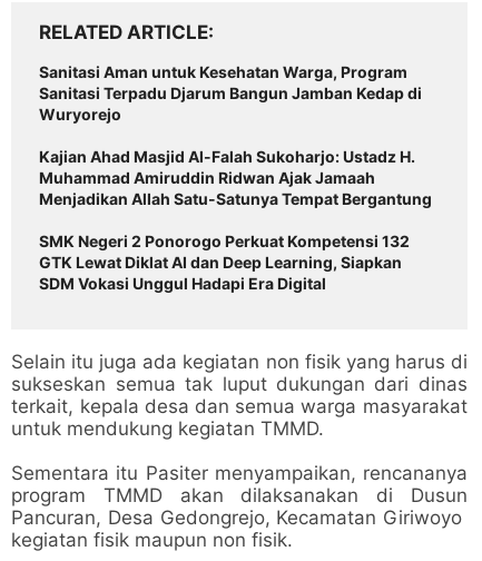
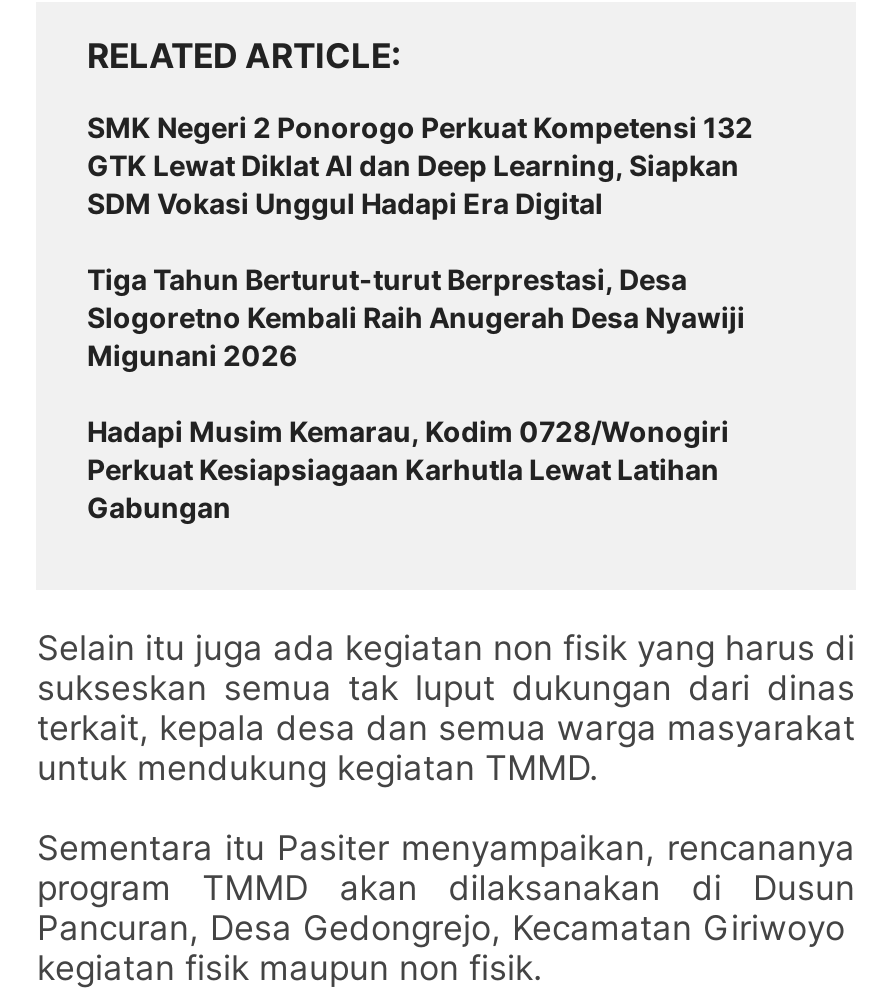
[40,62,432,208] Sanitasi Aman untuk Kesehatan Warga, Program | Sanitasi Terpadu Djarum Bangun Jamban Kedap di | Wuryorejo | Kajian Ahad Masjid Al-Falah Sukoharjo: Ustadz H. | Muhammad Amiruddin Ridwan Ajak Jamaah | Menjadikan Allah Satu-Satunya Tempat Bergantung -> none
moved [40,232,410,293] -> [87,110,753,220]: SMK Negeri 2 Ponorogo Perkuat Kompetensi 132 | GTK Lewat Diklat AI dan Deep Learning, Siapkan | SDM Vokasi Unggul Hadapi Era Digital
none -> [87,262,745,524] Tiga Tahun Berturut-turut Berprestasi, Desa | Slogoretno Kembali Raih Anugerah Desa Nyawiji | Migunani 2026 | Hadapi Musim Kemarau, Kodim 0728/Wonogiri | Perkuat Kesiapsiagaan Karhutla Lewat Latihan | Gabungan

